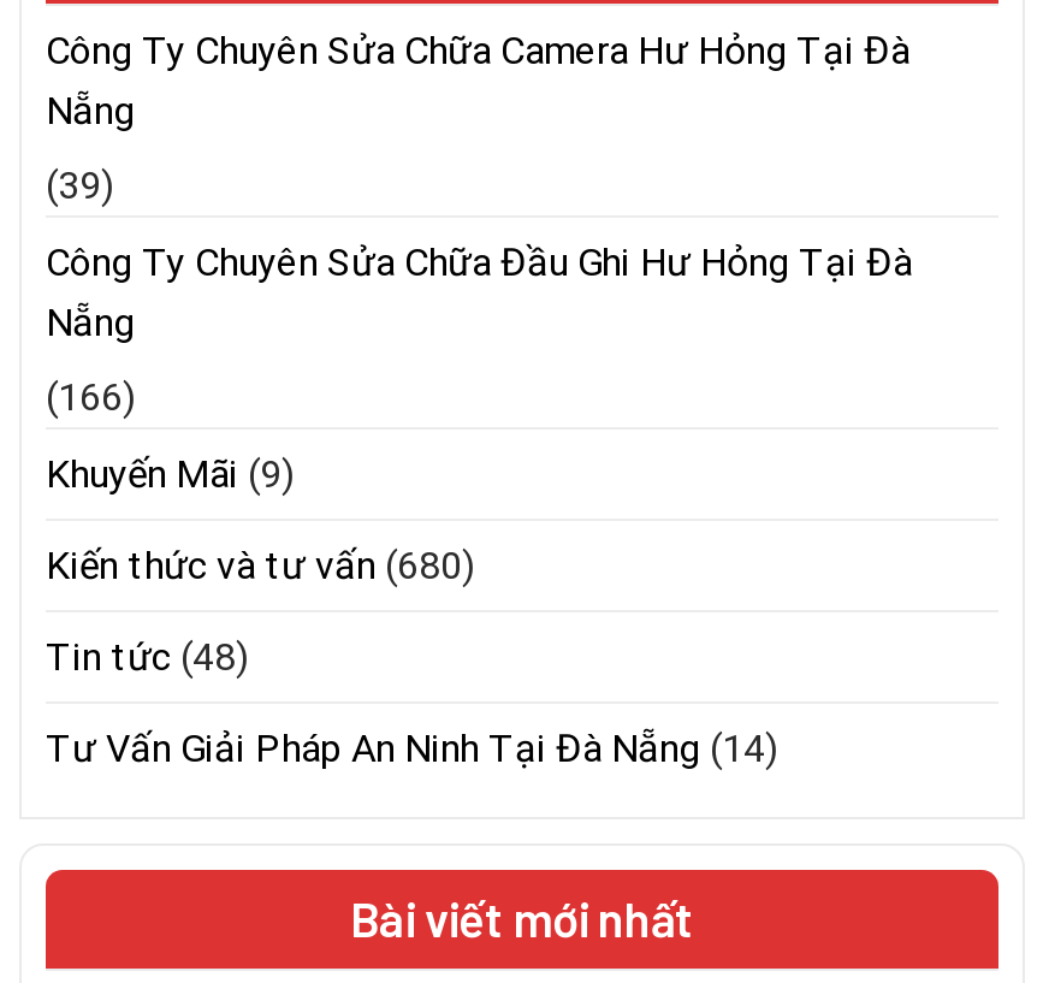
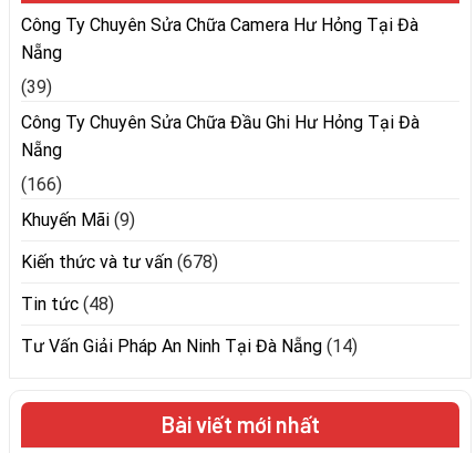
[46,544,474,590] Kiến thức và tư vấn (680) -> [21,252,218,273] Kiến thức và tư vấn (678)

